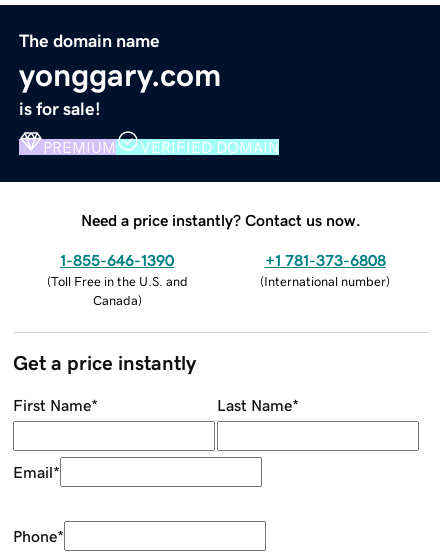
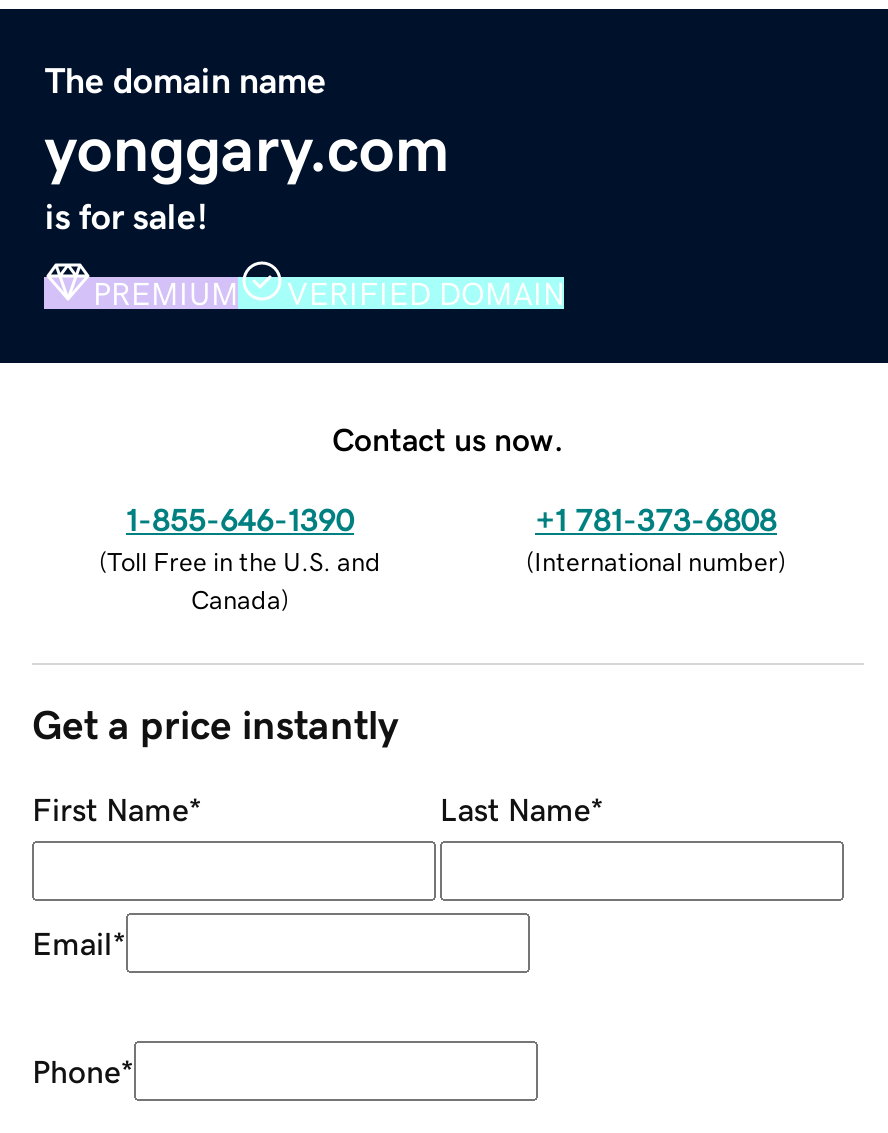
[81,212,361,228] Need a price instantly? Contact us now. -> [332,422,564,454] Contact us now.

